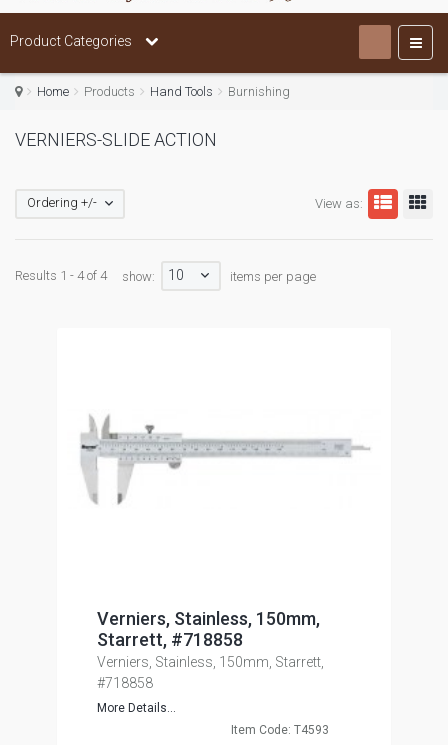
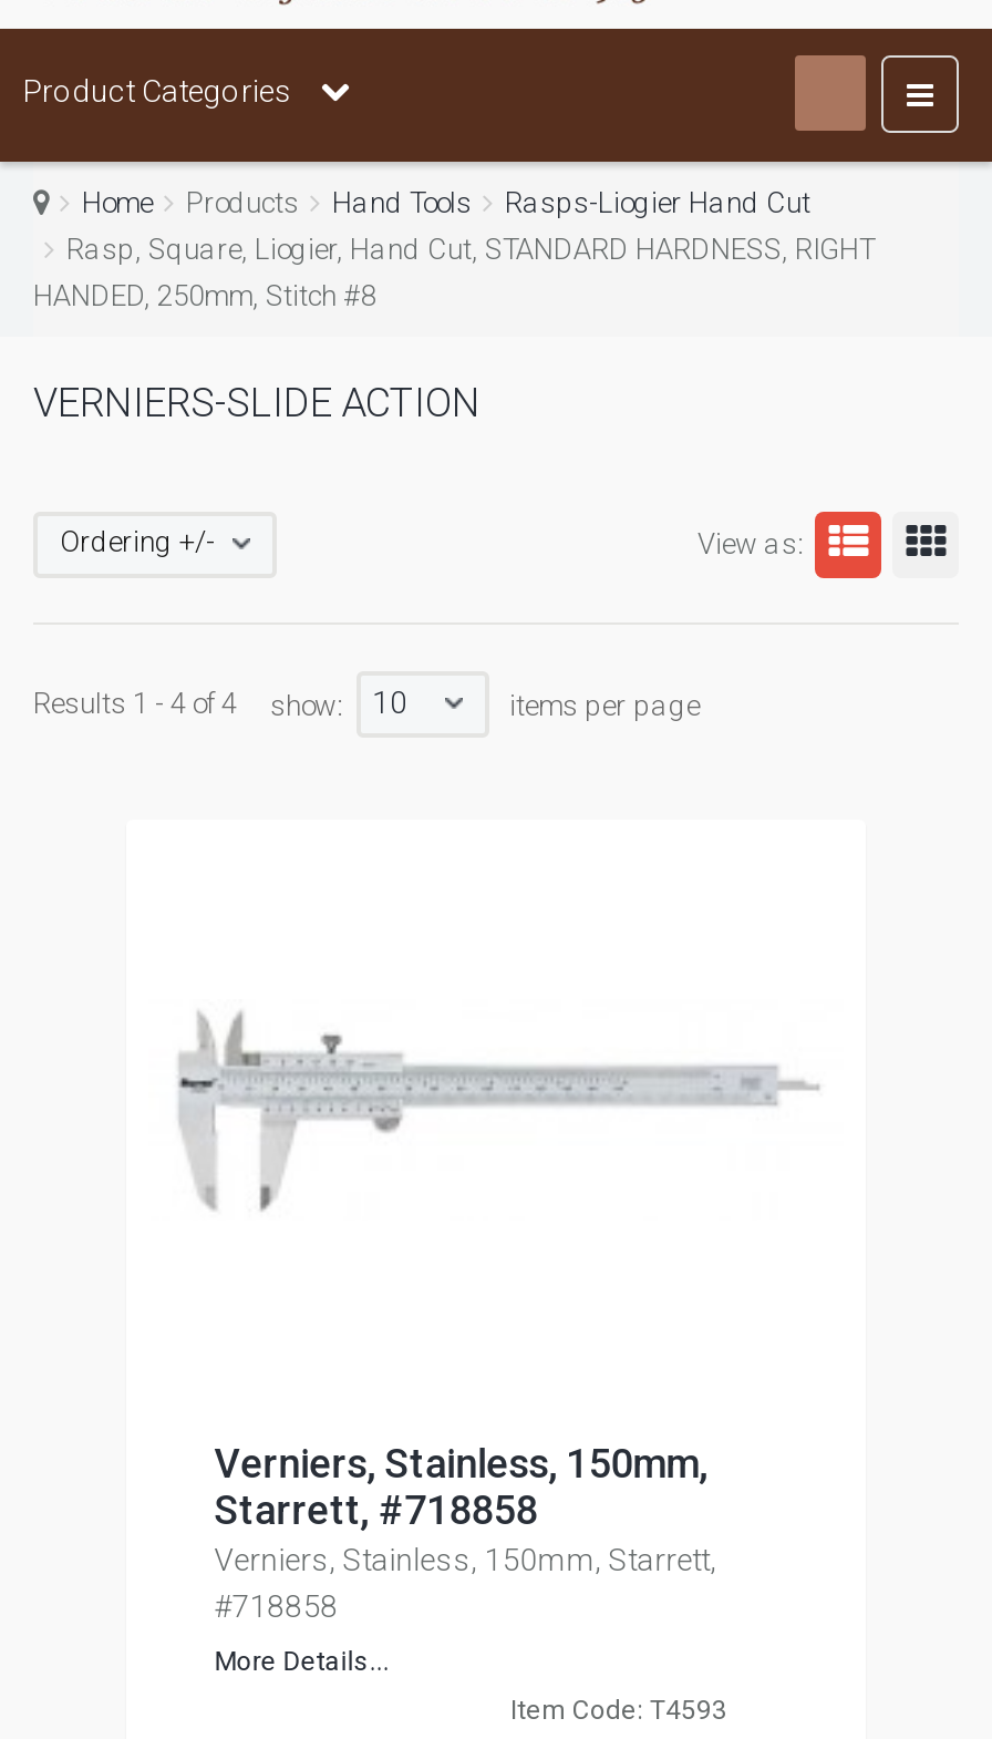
[228,84,290,99] Burnishing -> [33,186,875,312] Rasps-Liogier Hand Cut | Rasp, Square, Liogier, Hand Cut, STANDARD HARDNESS, RIGHT | HANDED, 250mm, Stitch #8

